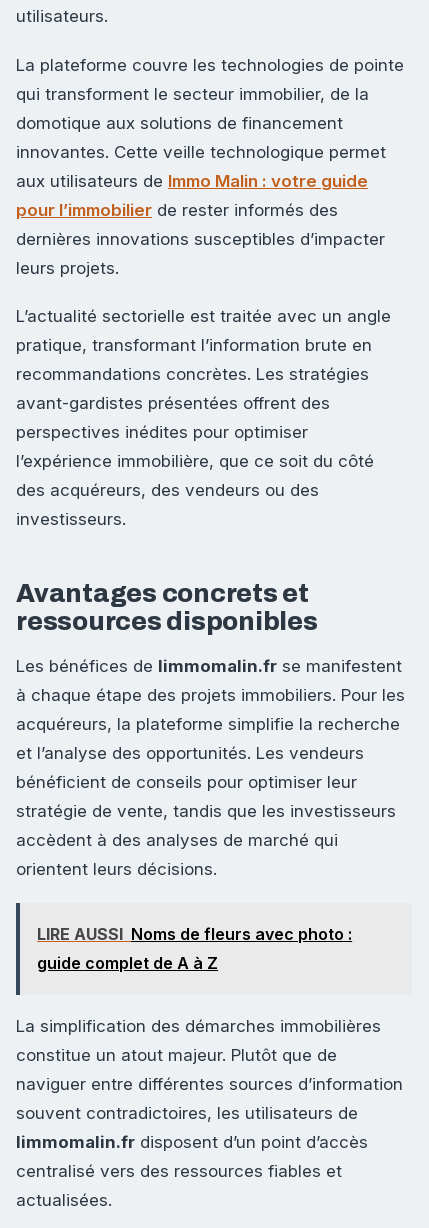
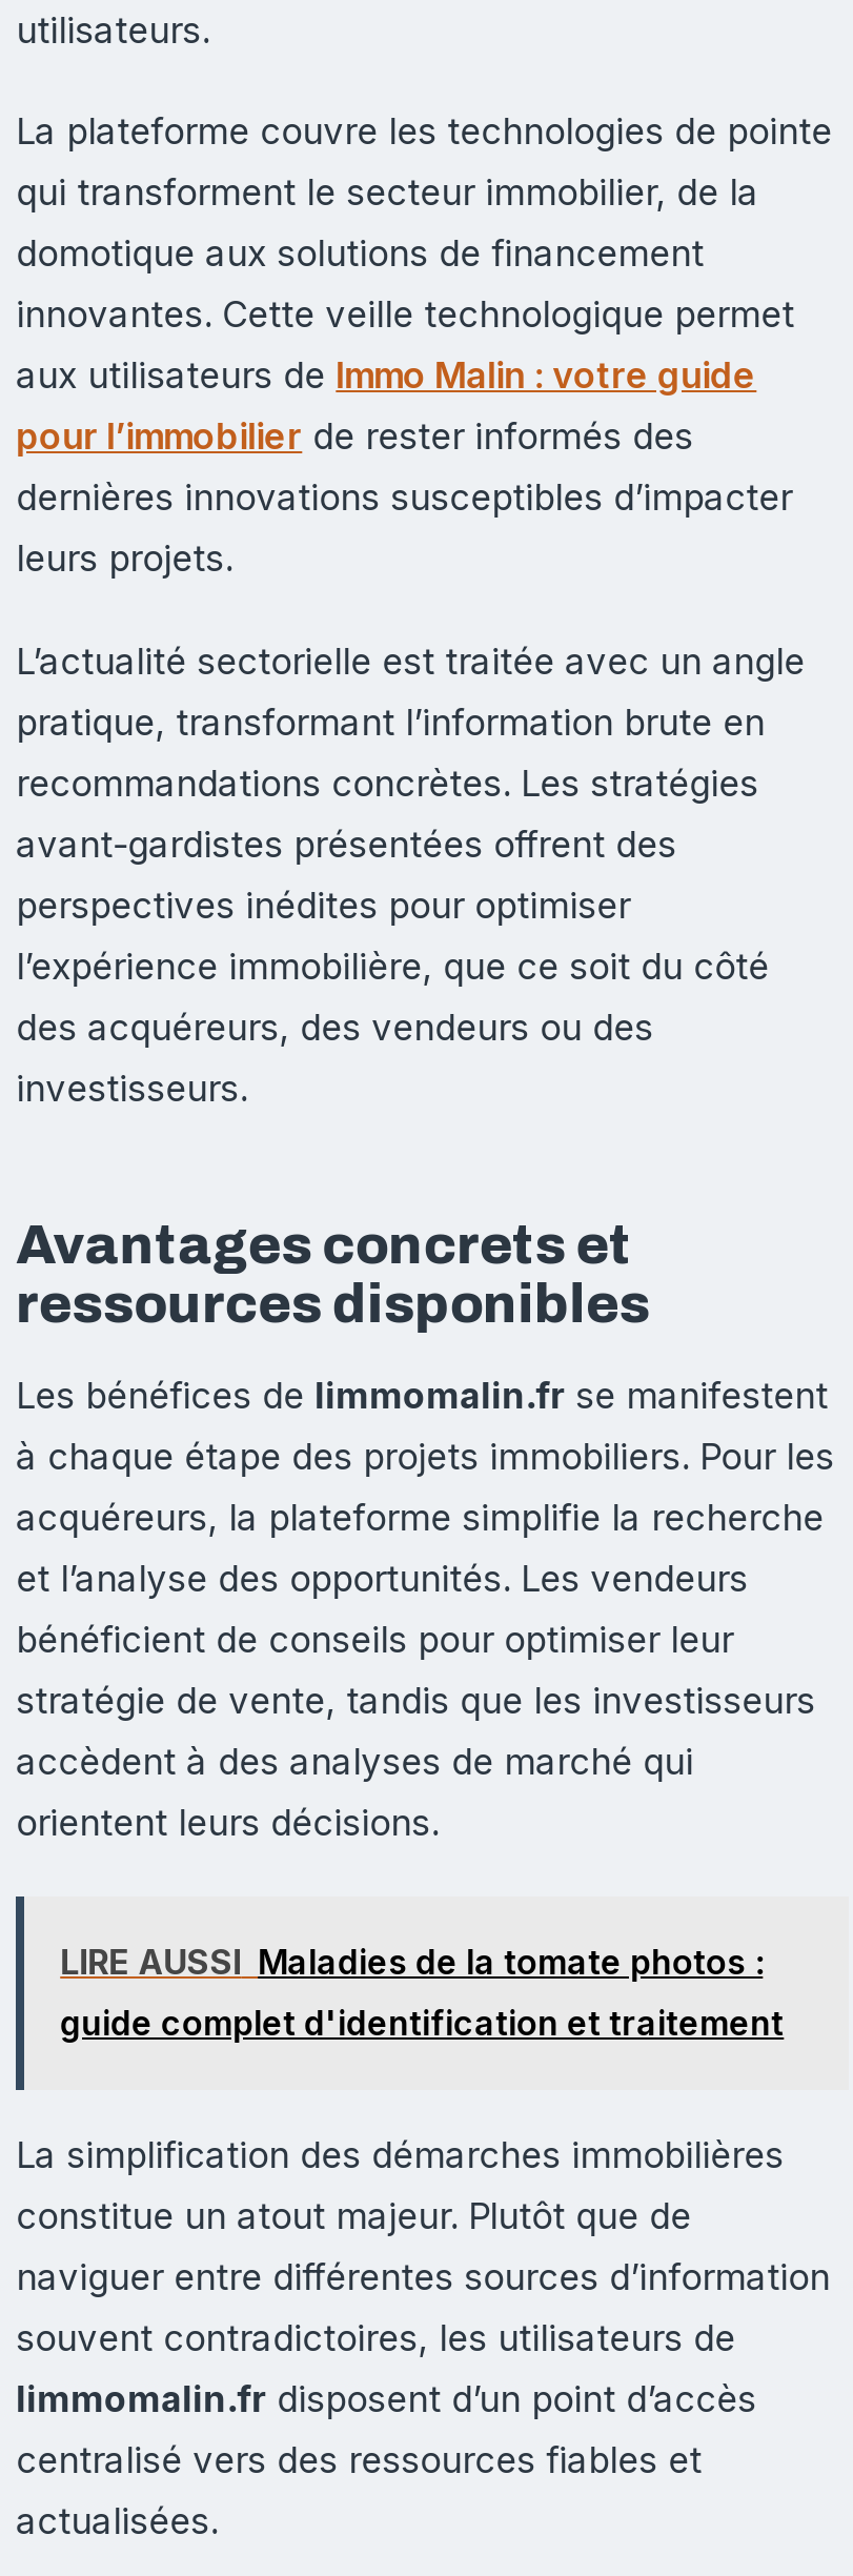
[37,924,352,973] LIRE AUSSI Noms de fleurs avec photo : | guide complet de A à Z -> [60,1941,784,2044] LIRE AUSSI Maladies de la tomate photos : | guide complet d'identification et traitement

